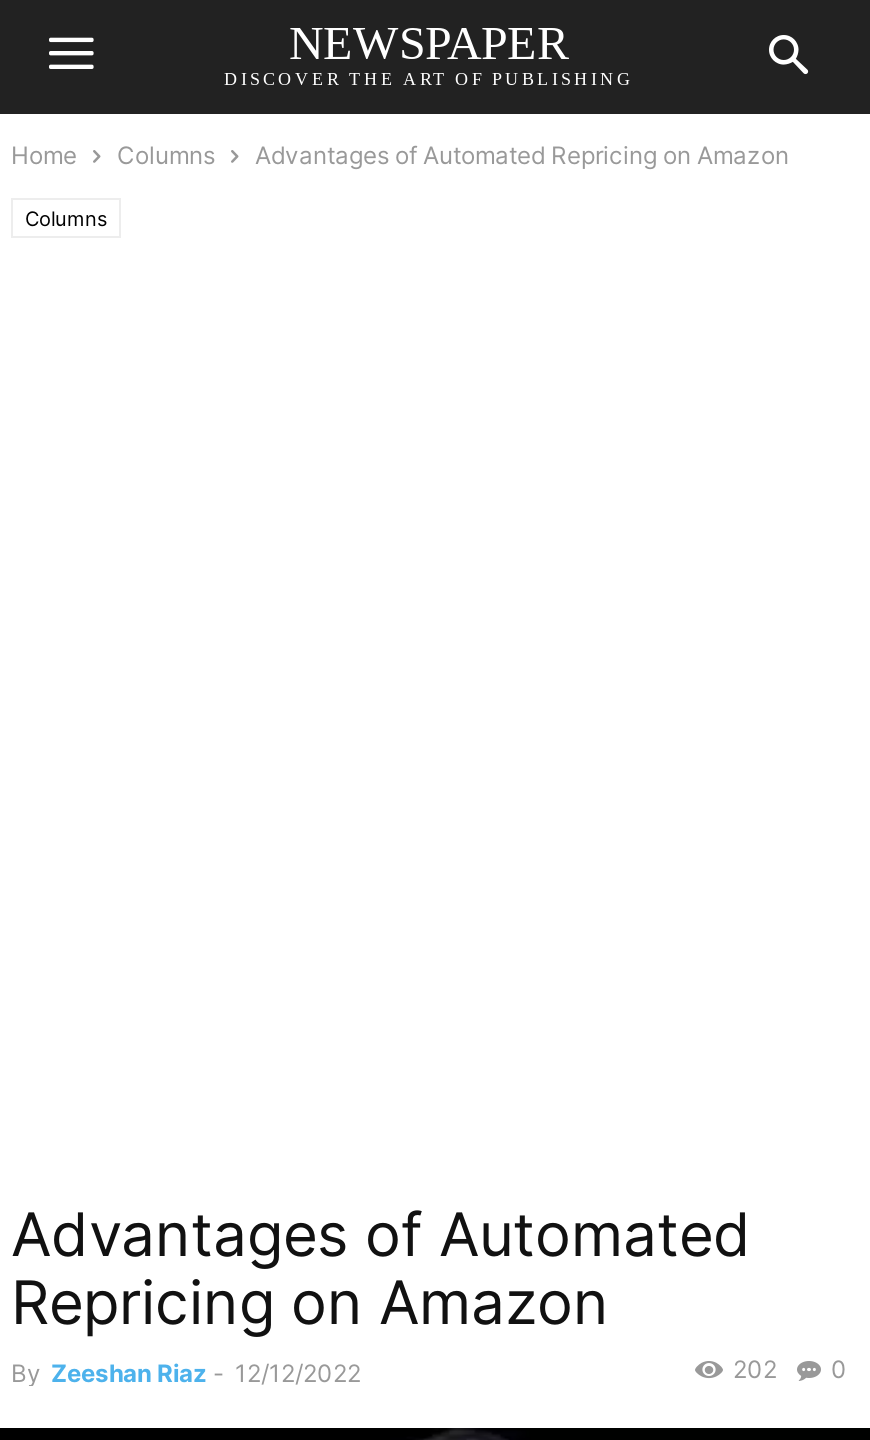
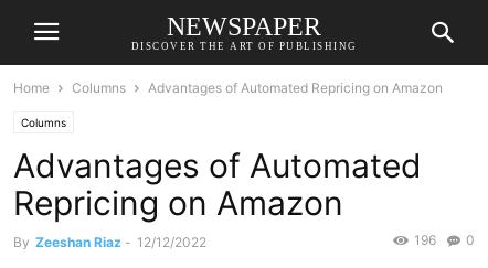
[733,1354,847,1384] 202 0 -> [414,232,475,248] 196 0

